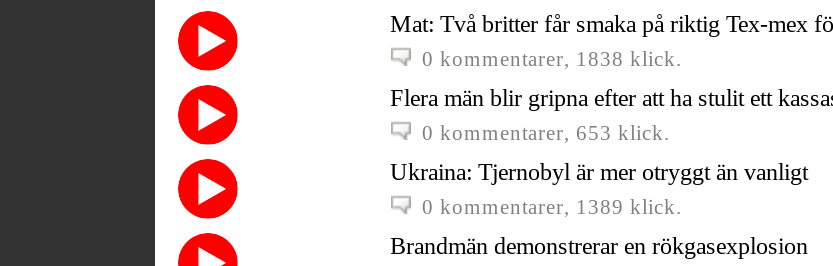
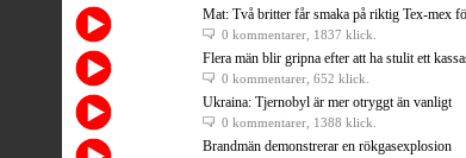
[422,48,682,70] 0 kommentarer, 1838 klick. -> [221,29,376,42] 0 kommentarer, 1837 klick.
[422,122,670,144] 0 kommentarer, 653 klick. -> [221,72,369,86] 0 kommentarer, 652 klick.
[422,196,682,218] 0 kommentarer, 1389 klick. -> [221,116,376,129] 0 kommentarer, 1388 klick.

